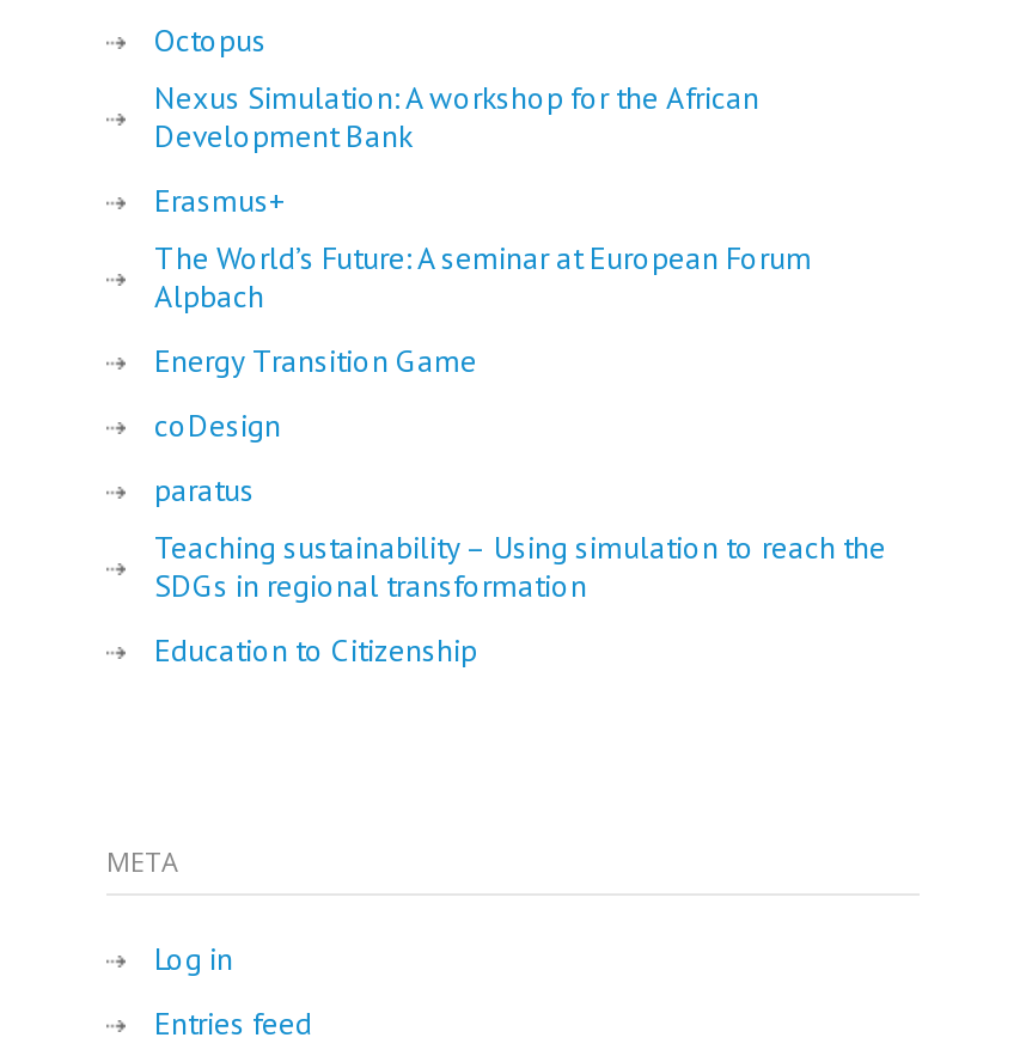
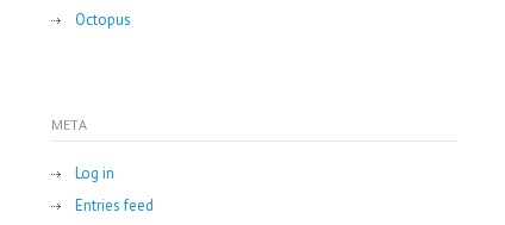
[154,77,886,670] Nexus Simulation: A workshop for the African | Development Bank | Erasmus+ | The World’s Future: A seminar at European Forum | Alpbach | Energy Transition Game | coDesign | paratus | Teaching sustainability – Using simulation to reach the | SDGs in regional transformation | Education to Citizenship -> none

